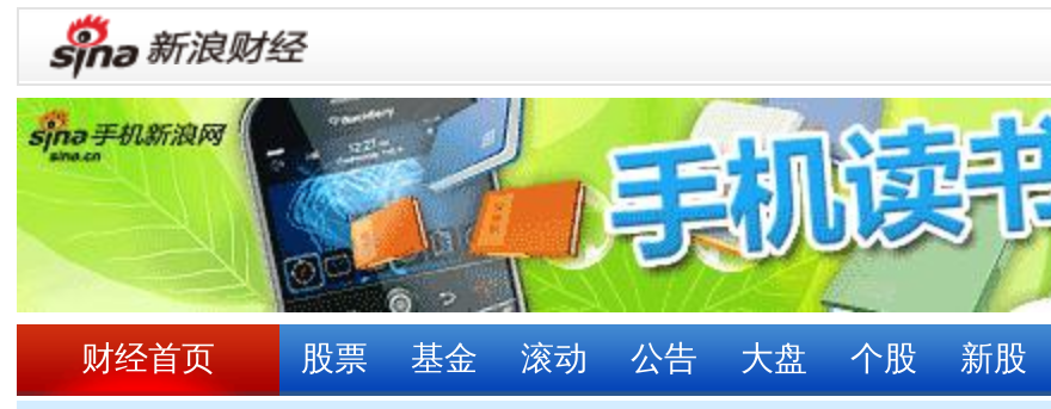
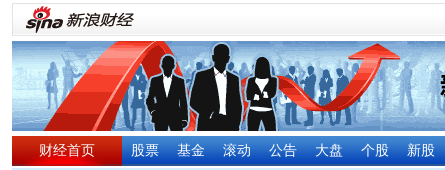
[14,95,1044,315] [image] -> [11,40,442,132] [image]

